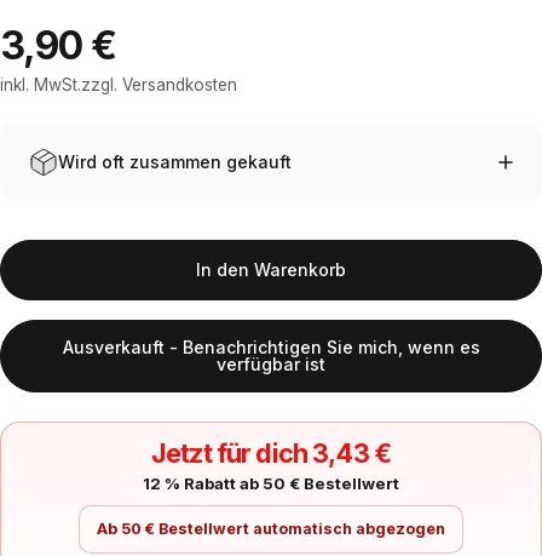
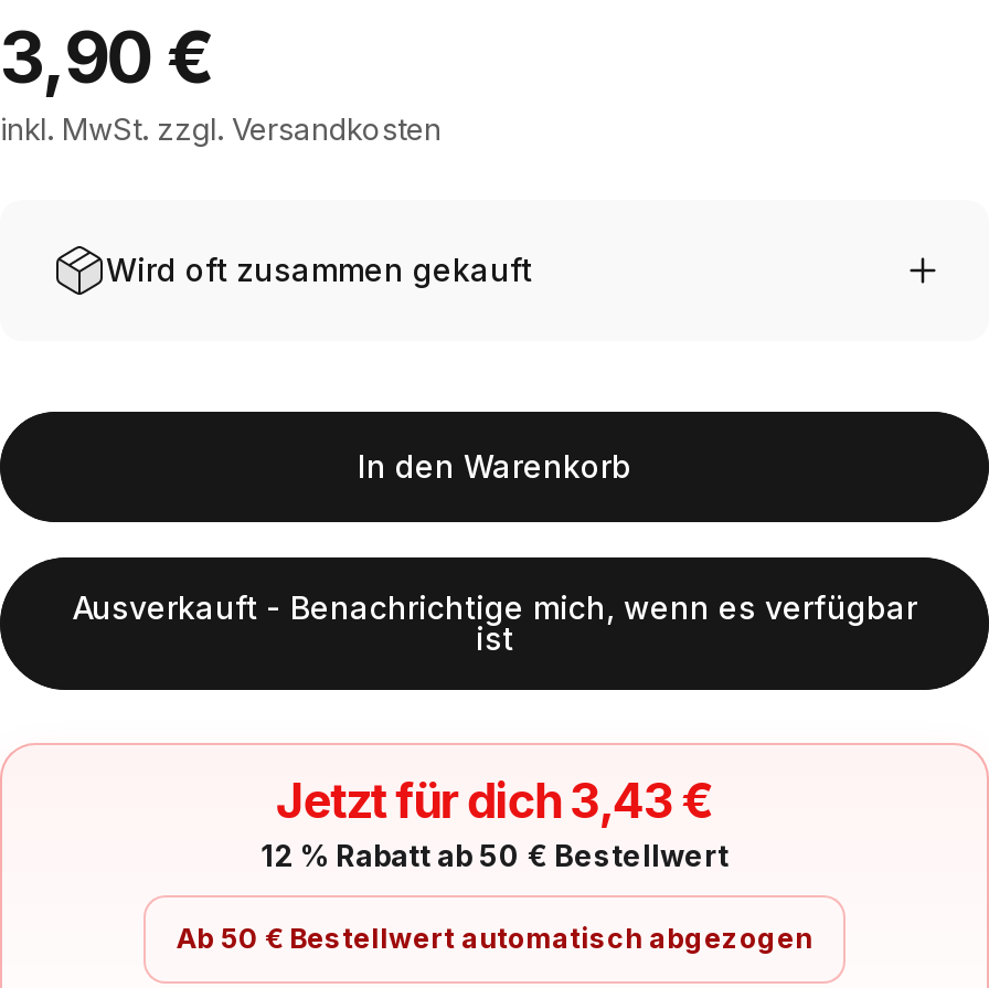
[62,337,480,374] Ausverkauft - Benachrichtigen Sie mich, wenn es | verfügbar ist -> [72,588,917,657] Ausverkauft - Benachrichtige mich, wenn es verfügbar | ist

